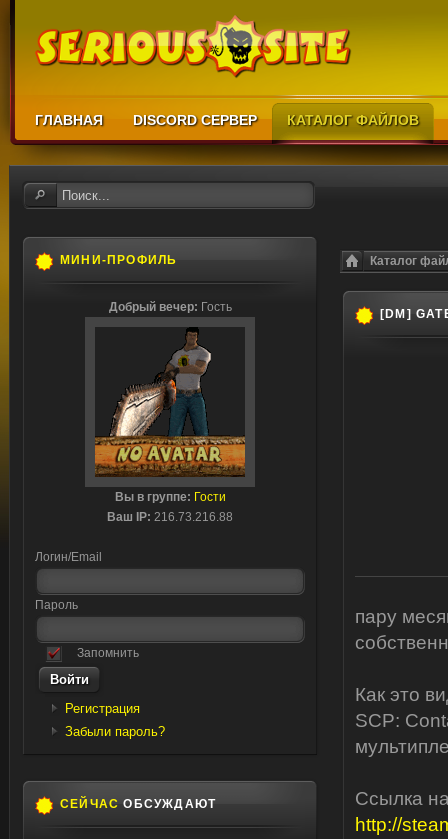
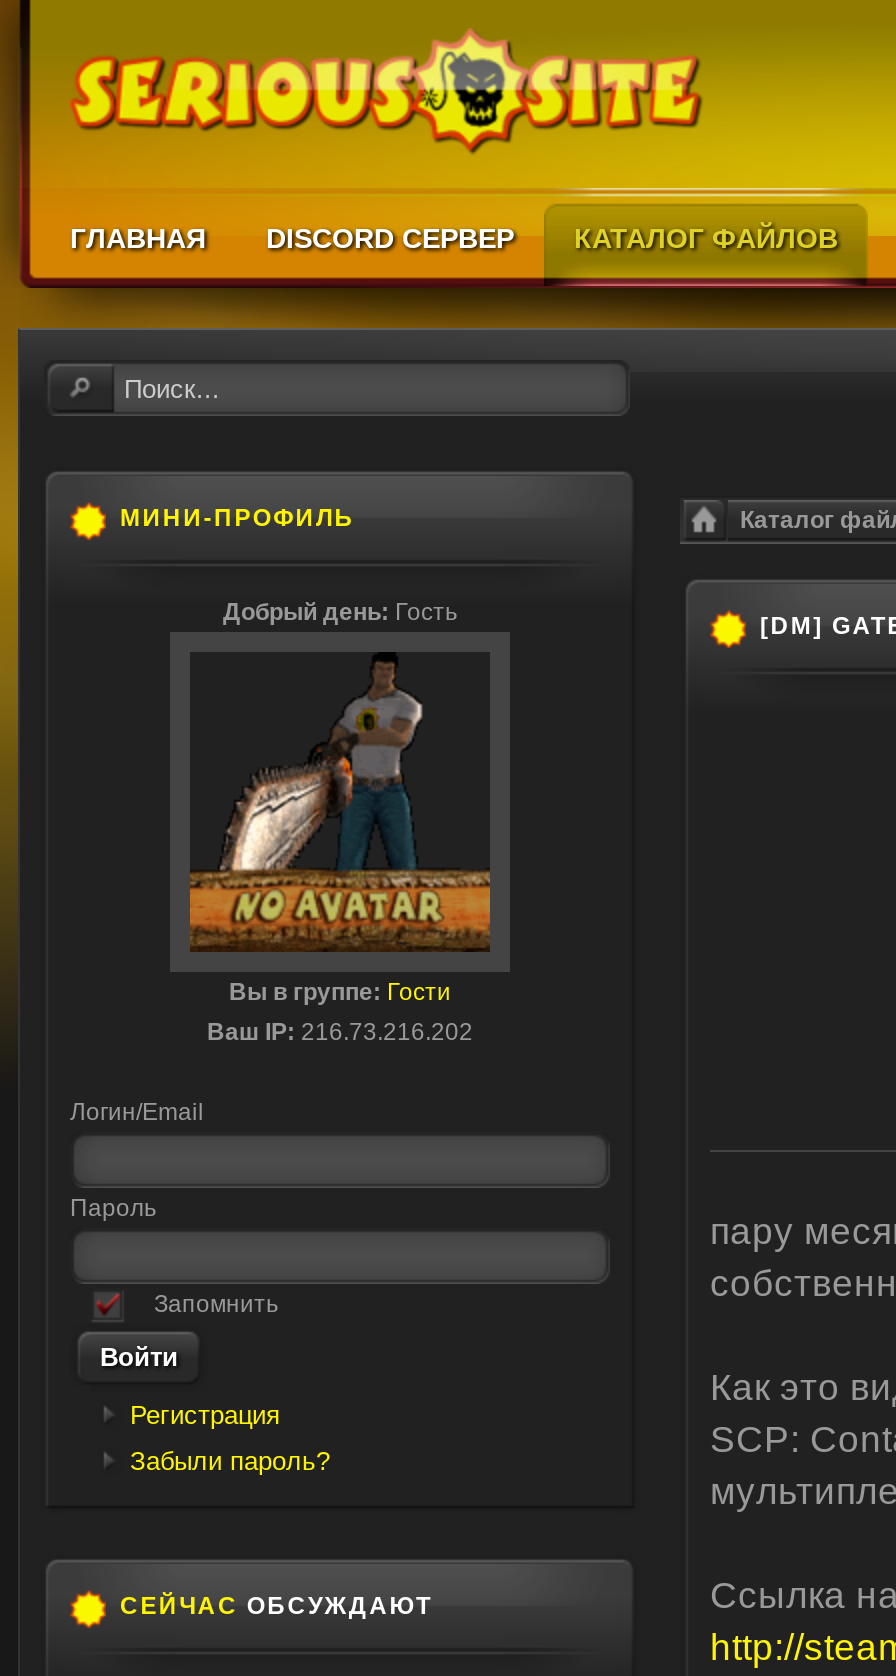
[108,300,231,314] Добрый вечер: Гость -> [223,598,457,626] Добрый день: Гость
[107,510,233,524] Ваш IP: 216.73.216.88 -> [207,1018,473,1046] Ваш IP: 216.73.216.202

